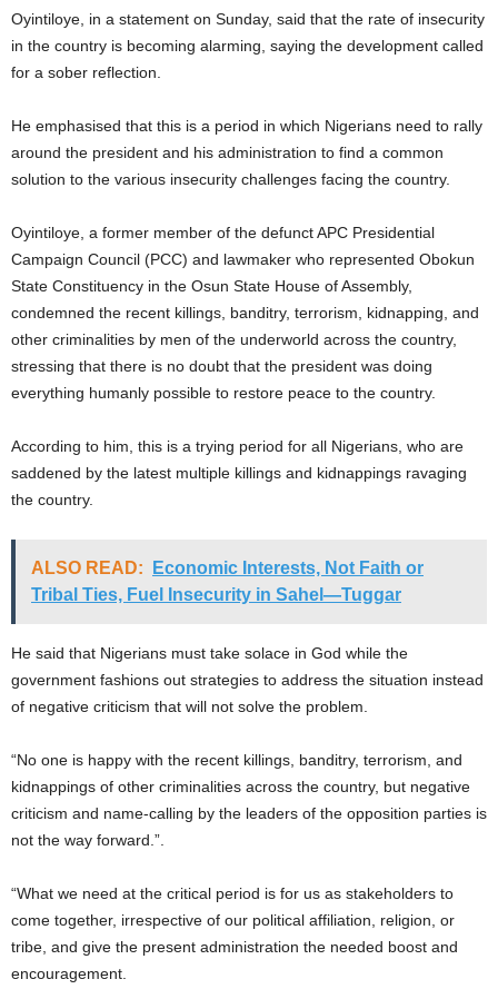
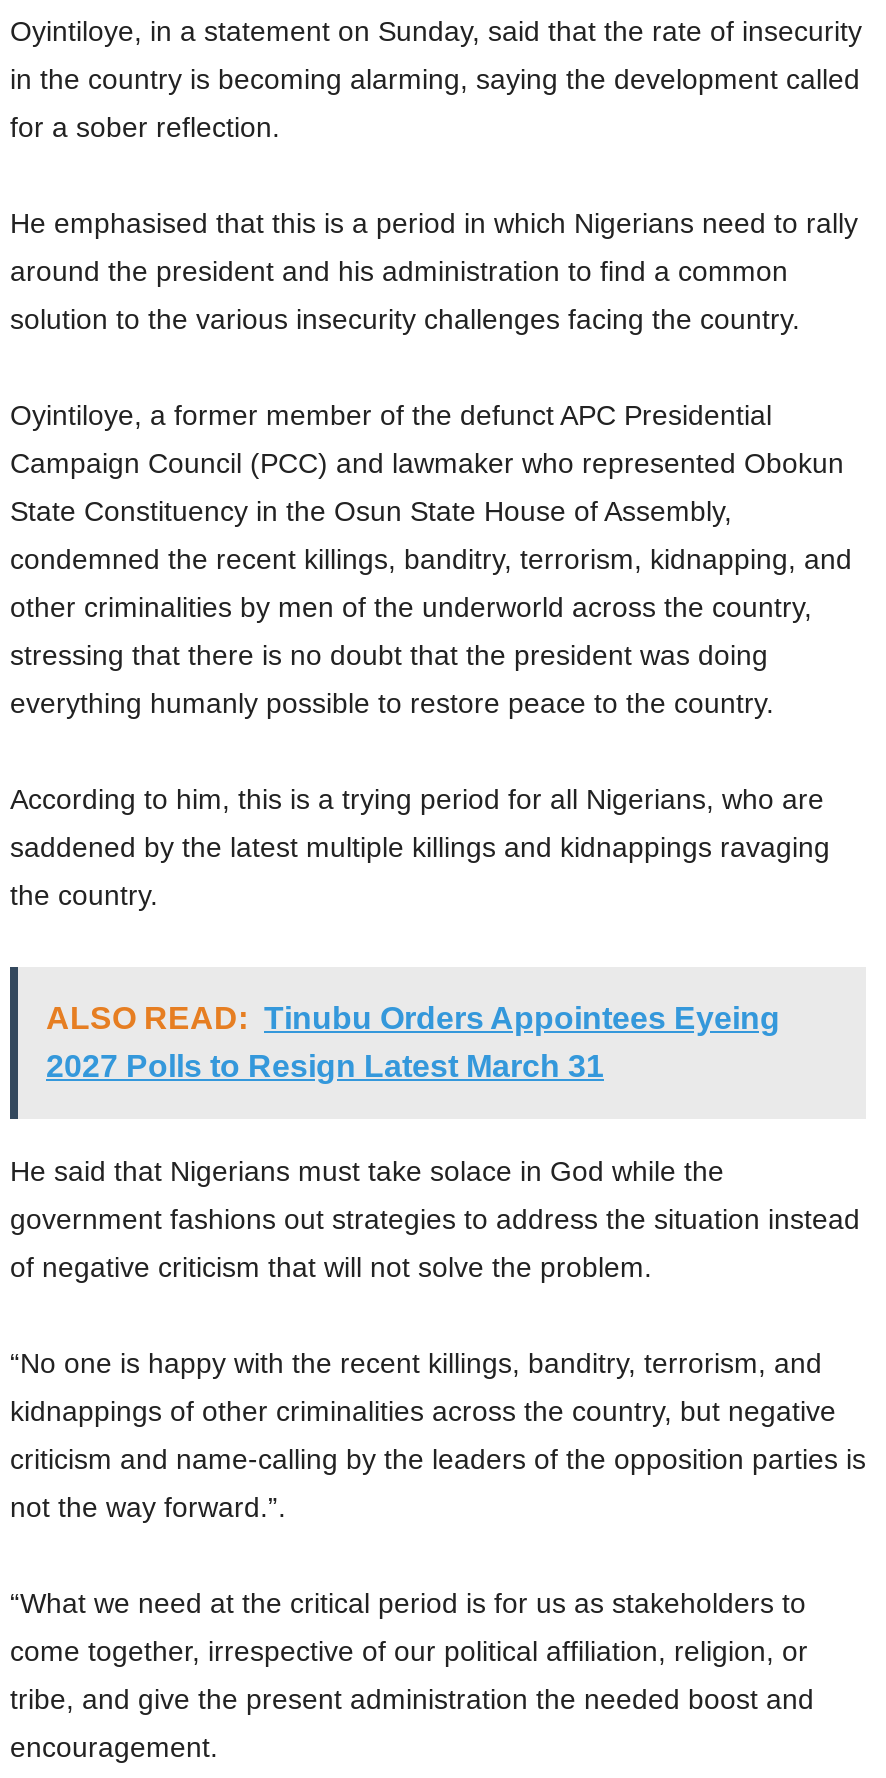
[31,558,424,604] ALSO READ: Economic Interests, Not Faith or | Tribal Ties, Fuel Insecurity in Sahel—Tuggar -> [46,1001,780,1083] ALSO READ: Tinubu Orders Appointees Eyeing | 2027 Polls to Resign Latest March 31

